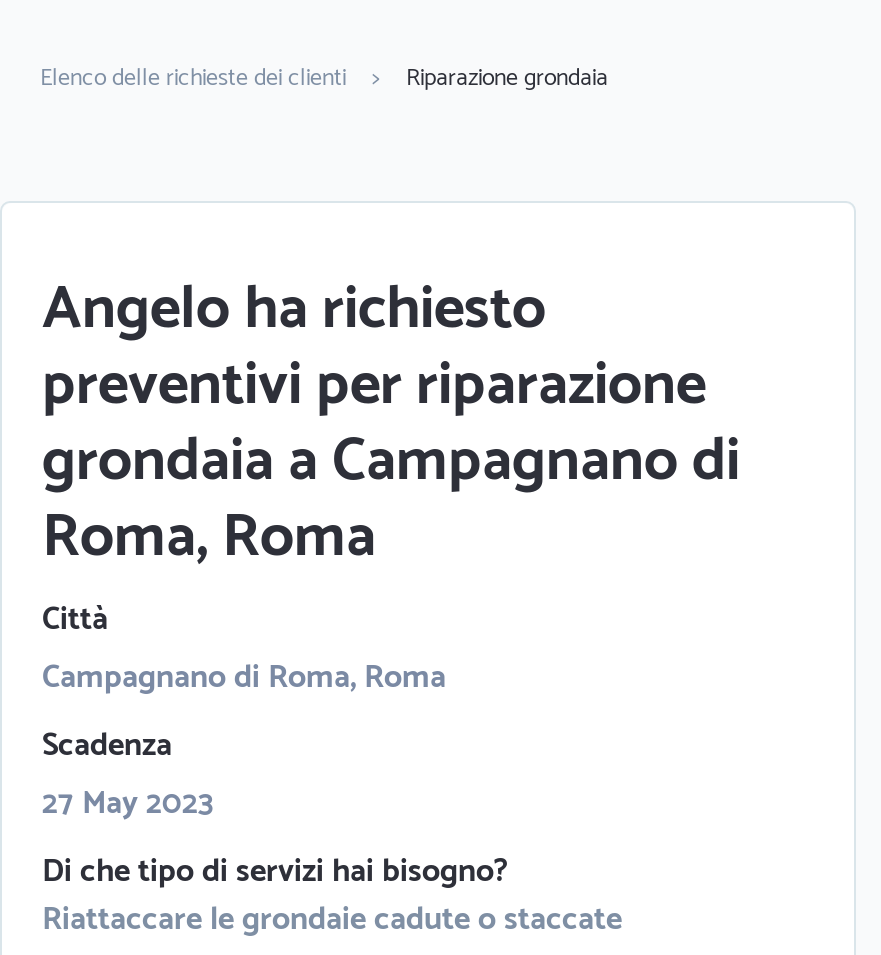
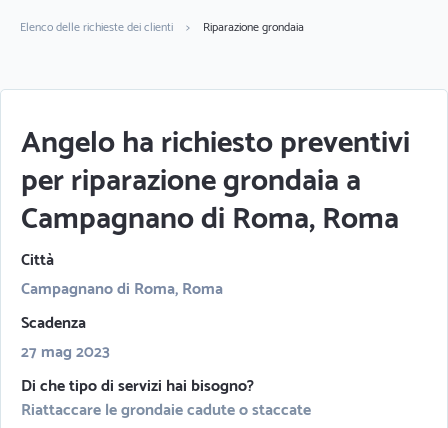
[42,777,214,831] 27 May 2023 -> [21,339,110,366] 27 mag 2023

